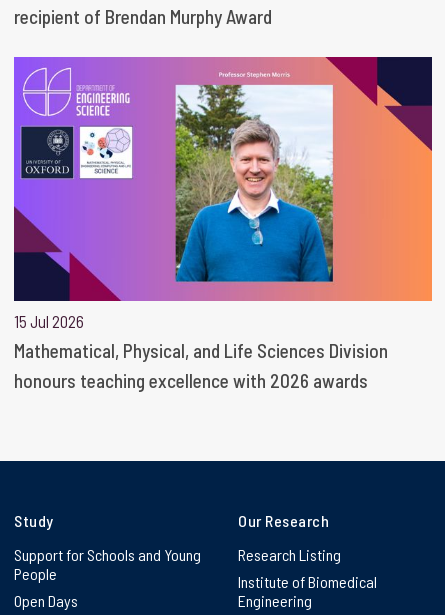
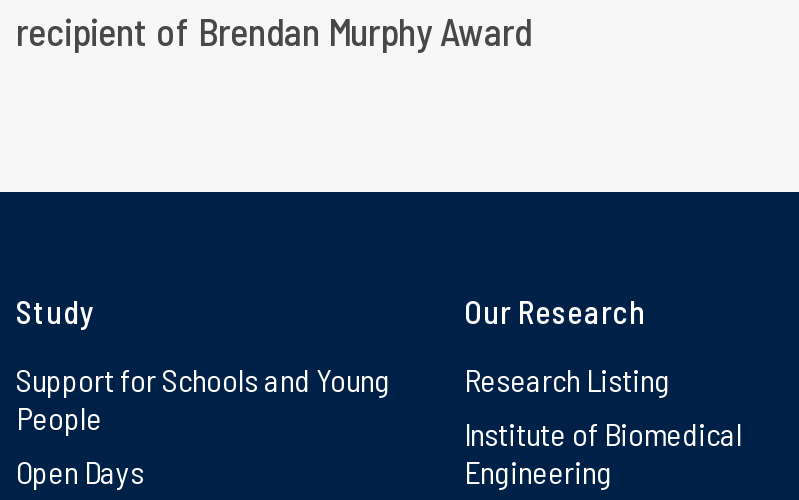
[13,56,433,392] [image] | 15 Jul 2026 | Mathematical, Physical, and Life Sciences Division | honours teaching excellence with 2026 awards -> none

